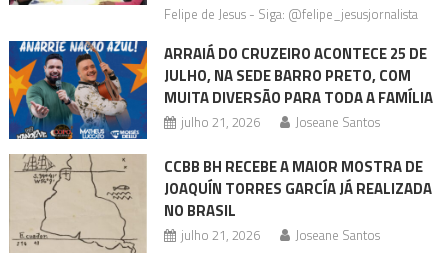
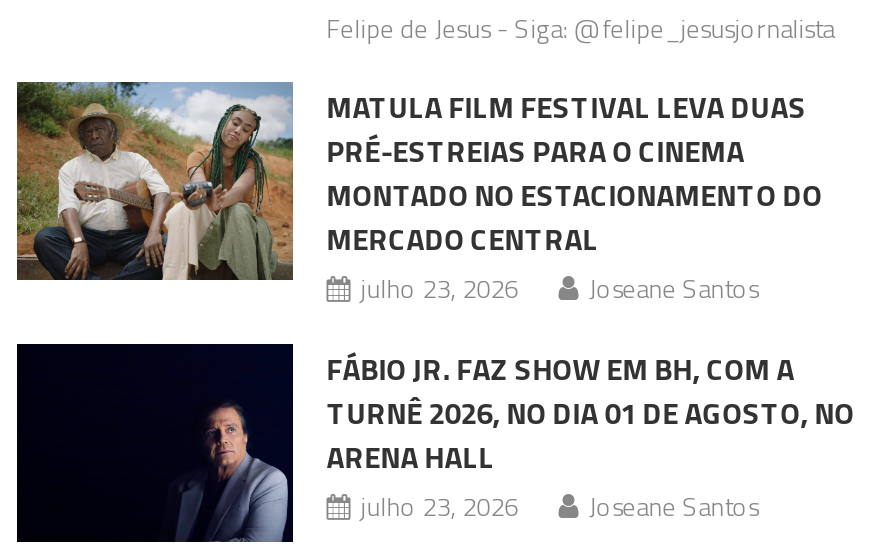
[8,40,433,140] [image] | ARRAIÁ DO CRUZEIRO ACONTECE 25 DE | JULHO, NA SEDE BARRO PRETO, COM | MUITA DIVERSÃO PARA TODA A FAMÍLIA | julho 21, 2026 -> [15,80,823,314] [image] | MATULA FILM FESTIVAL LEVA DUAS | PRÉ-ESTREIAS PARA O CINEMA | MONTADO NO ESTACIONAMENTO DO | MERCADO CENTRAL | julho 23, 2026
[9,154,432,253] [image] | CCBB BH RECEBE A MAIOR MOSTRA DE | JOAQUÍN TORRES GARCÍA JÁ REALIZADA | NO BRASIL | julho 21, 2026 -> [15,342,855,542] [image] | FÁBIO JR. FAZ SHOW EM BH, COM A | TURNÊ 2026, NO DIA 01 DE AGOSTO, NO | ARENA HALL | julho 23, 2026

